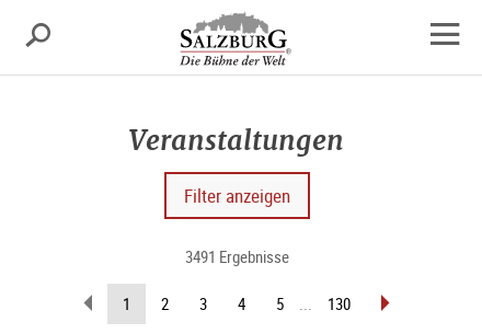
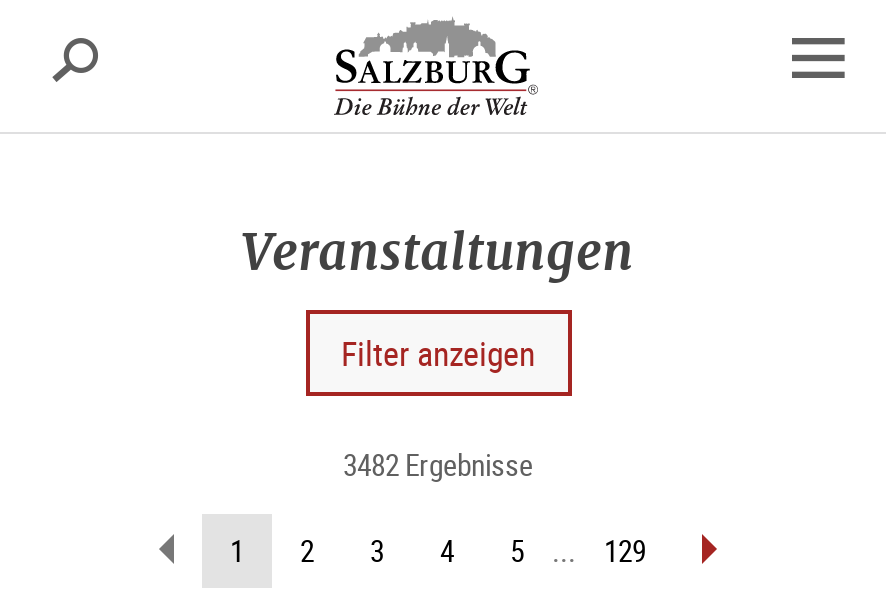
[185,245,289,267] 3491 Ergebnisse -> [343,444,533,484] 3482 Ergebnisse
[328,292,351,314] 130 -> [604,530,646,570] 129

